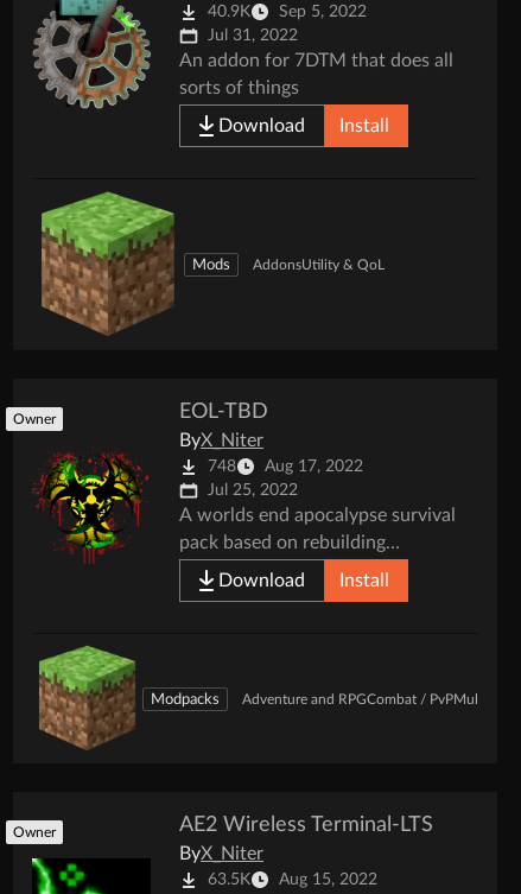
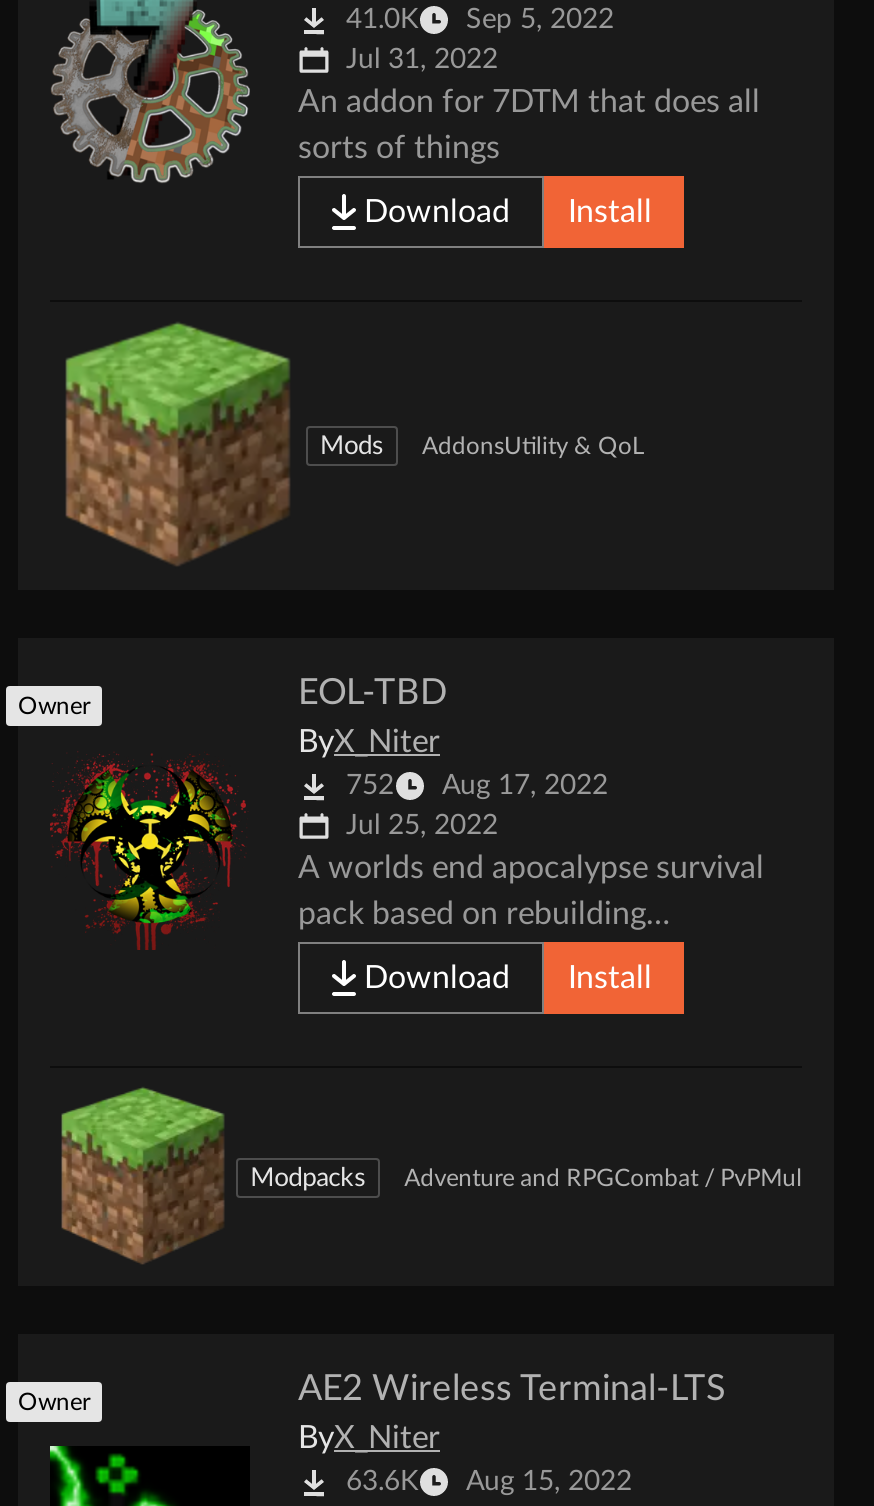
[208,4,367,20] 40.9K Sep 5, 2022 -> [346,6,614,34] 41.0K Sep 5, 2022
[208,458,363,475] 748 Aug 17, 2022 -> [346,772,608,800] 752 Aug 17, 2022
[208,872,377,888] 63.5K Aug 15, 2022 -> [346,1468,632,1496] 63.6K Aug 15, 2022

